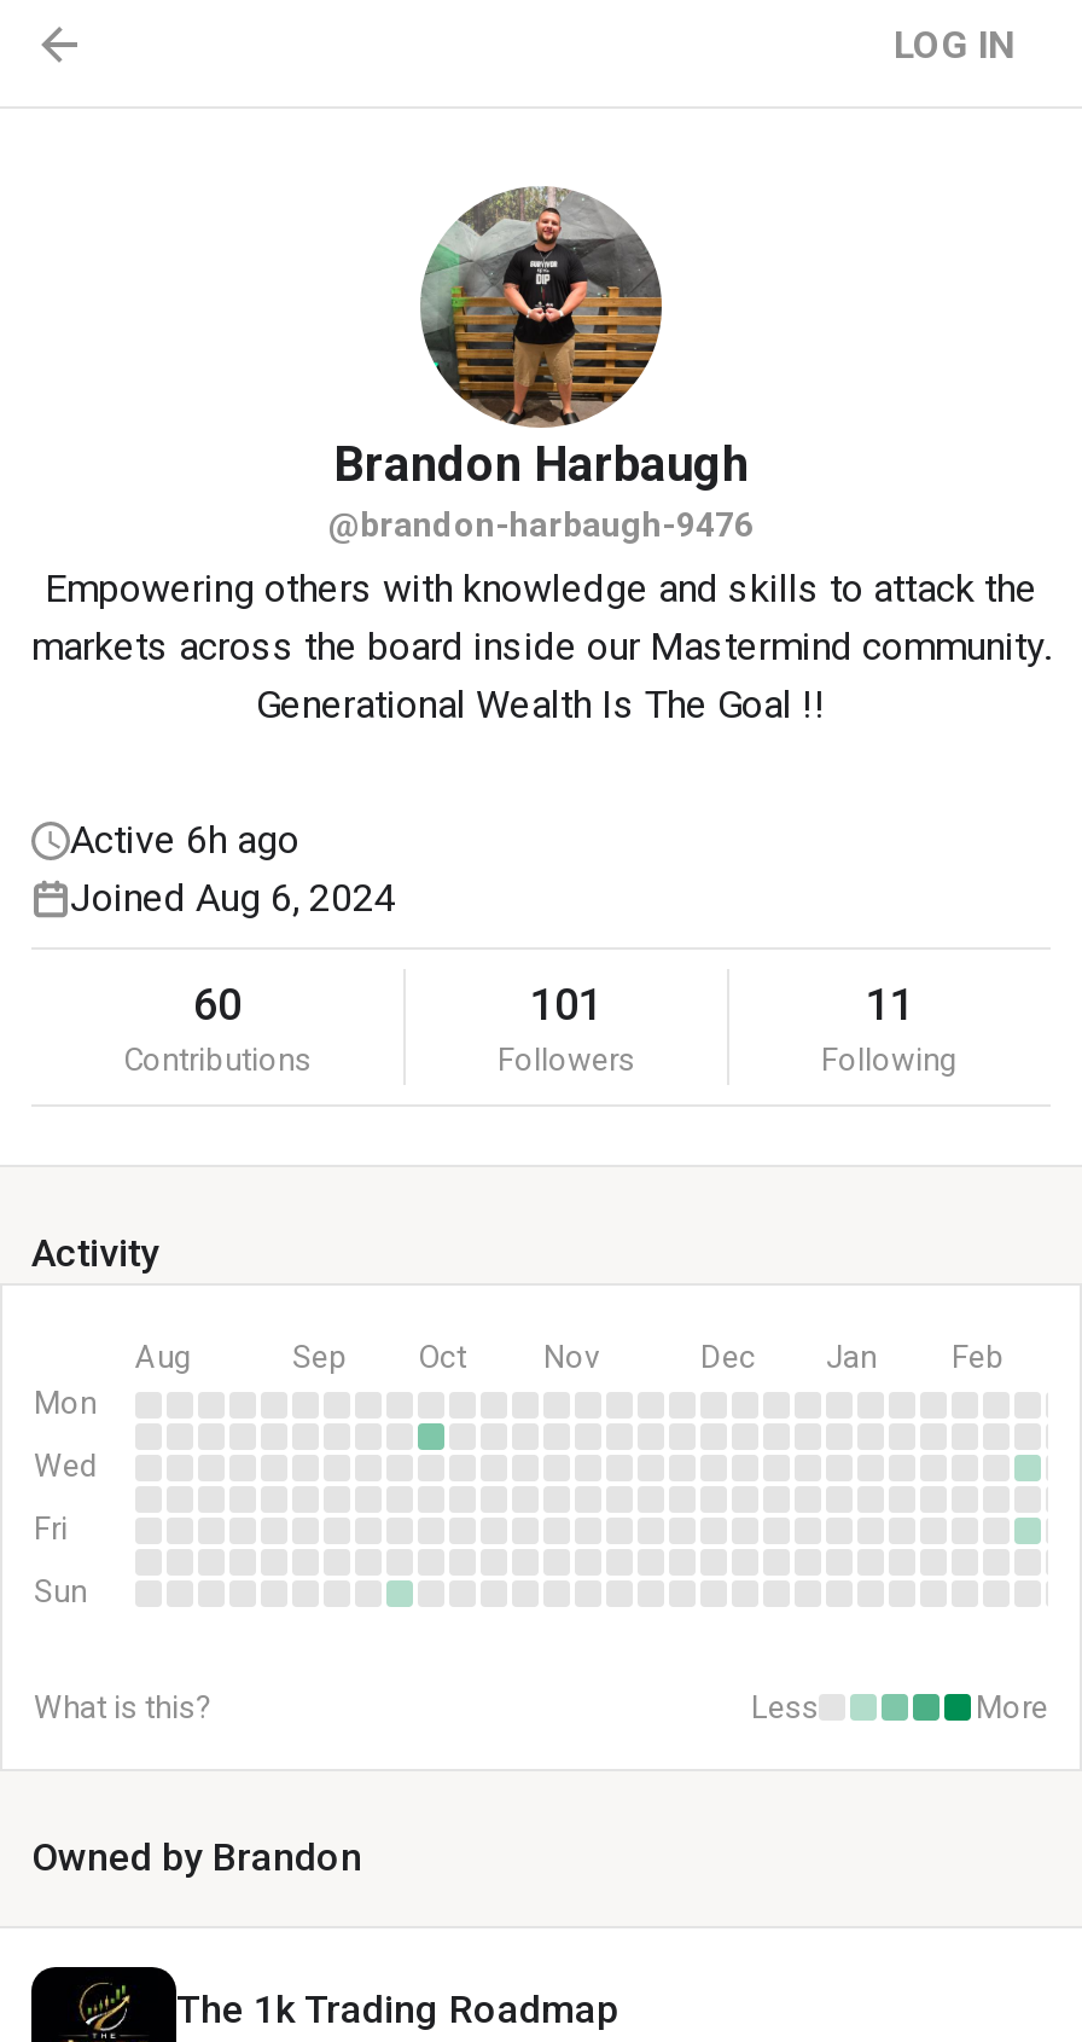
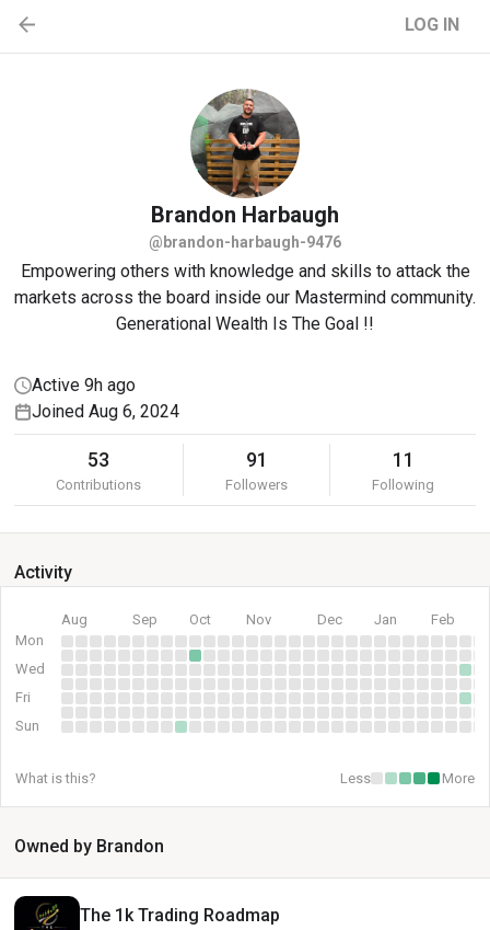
[70,817,299,863] Active 6h ago -> [32,375,136,395] Active 9h ago
[193,979,242,1029] 60 -> [87,448,109,471] 53
[530,979,603,1029] 101 -> [246,448,267,471] 91

